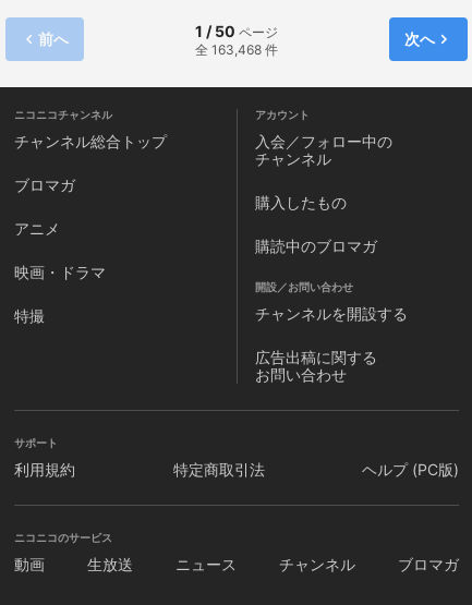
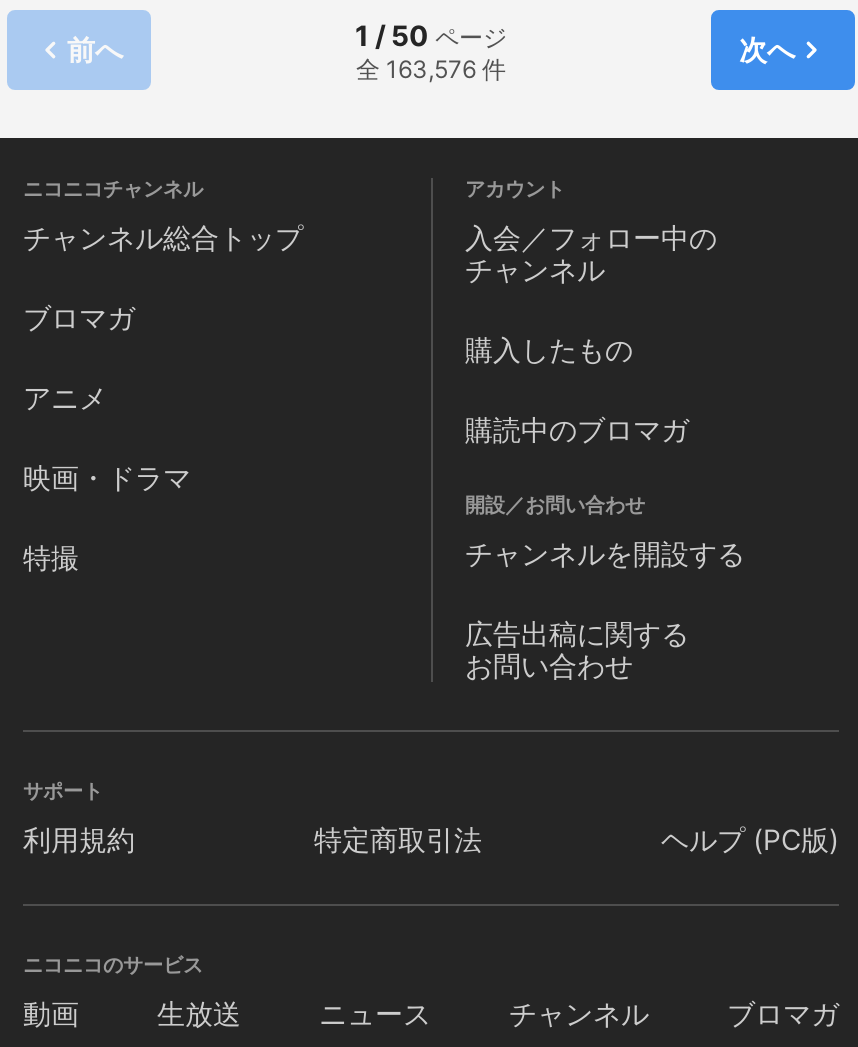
[195,41,278,57] 全 163,468 件 -> [356,53,506,83] 全 163,576 件

